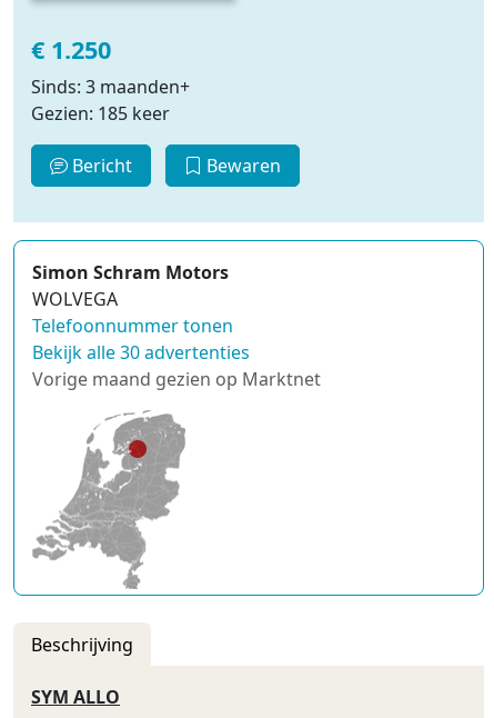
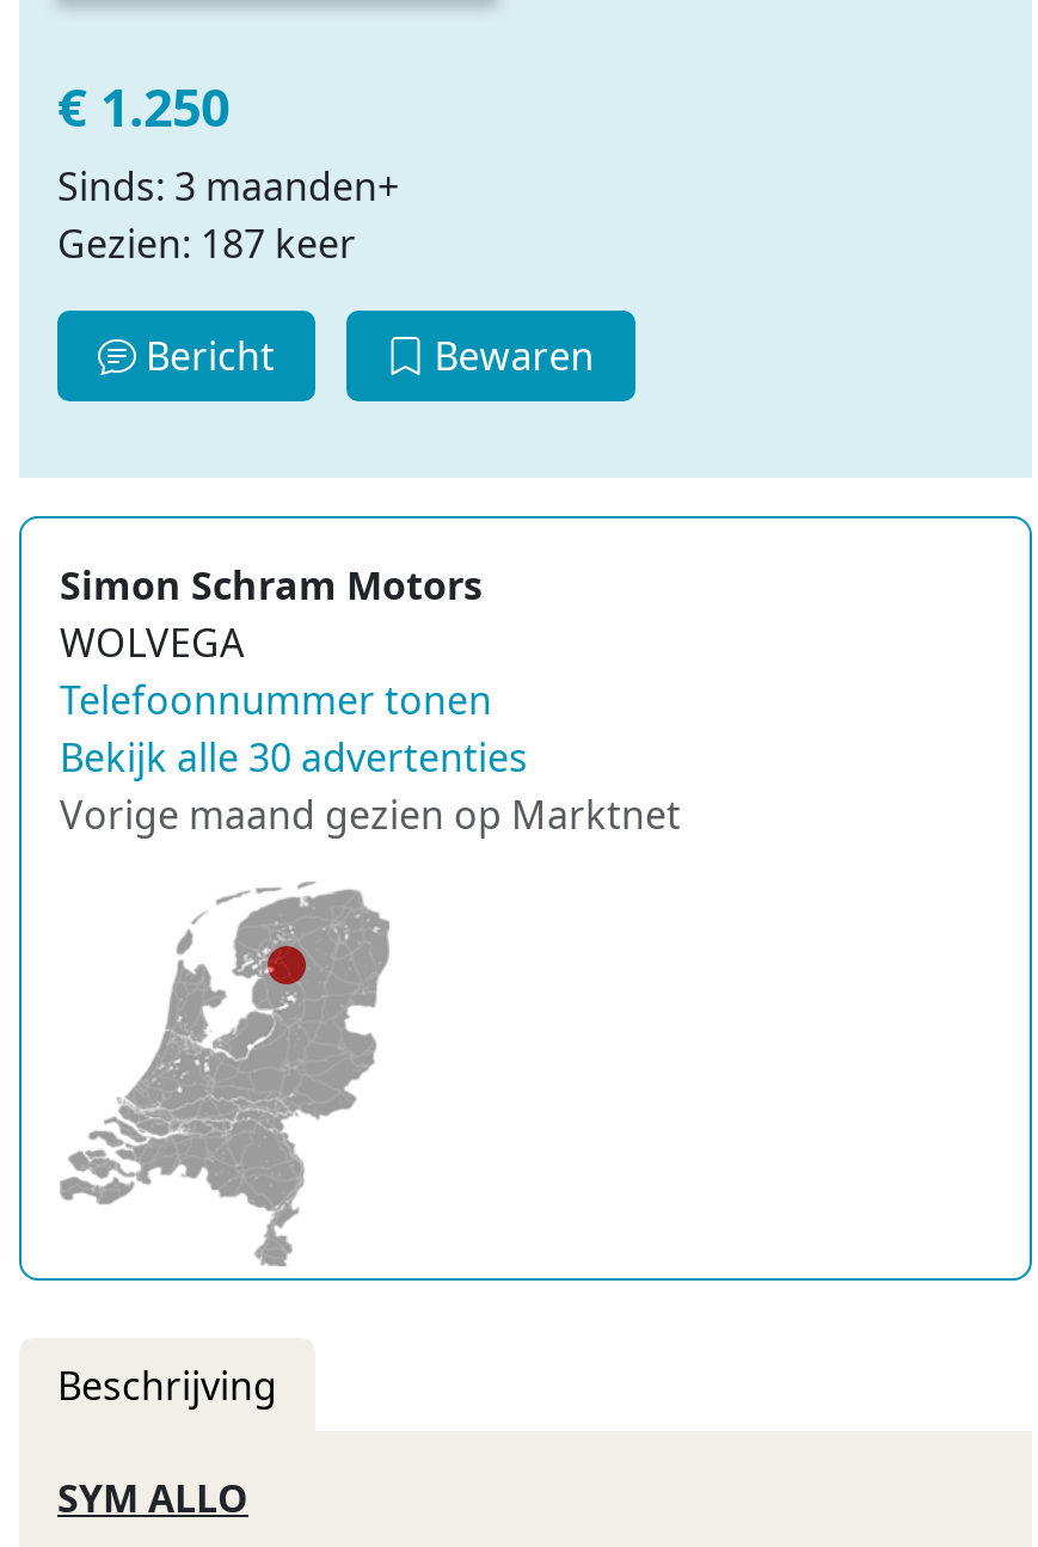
[31,101,170,125] Gezien: 185 keer -> [57,216,356,269] Gezien: 187 keer

